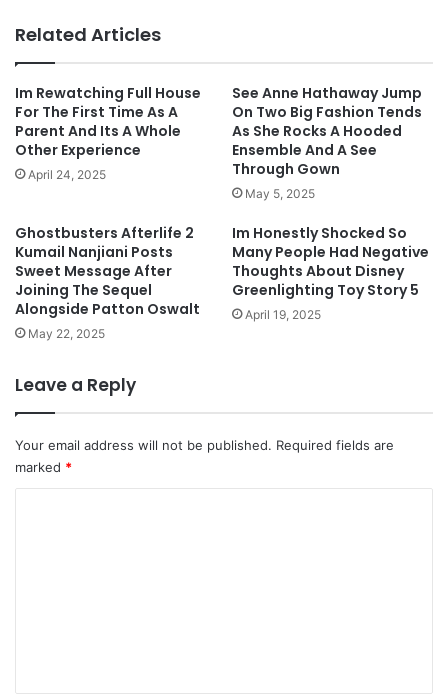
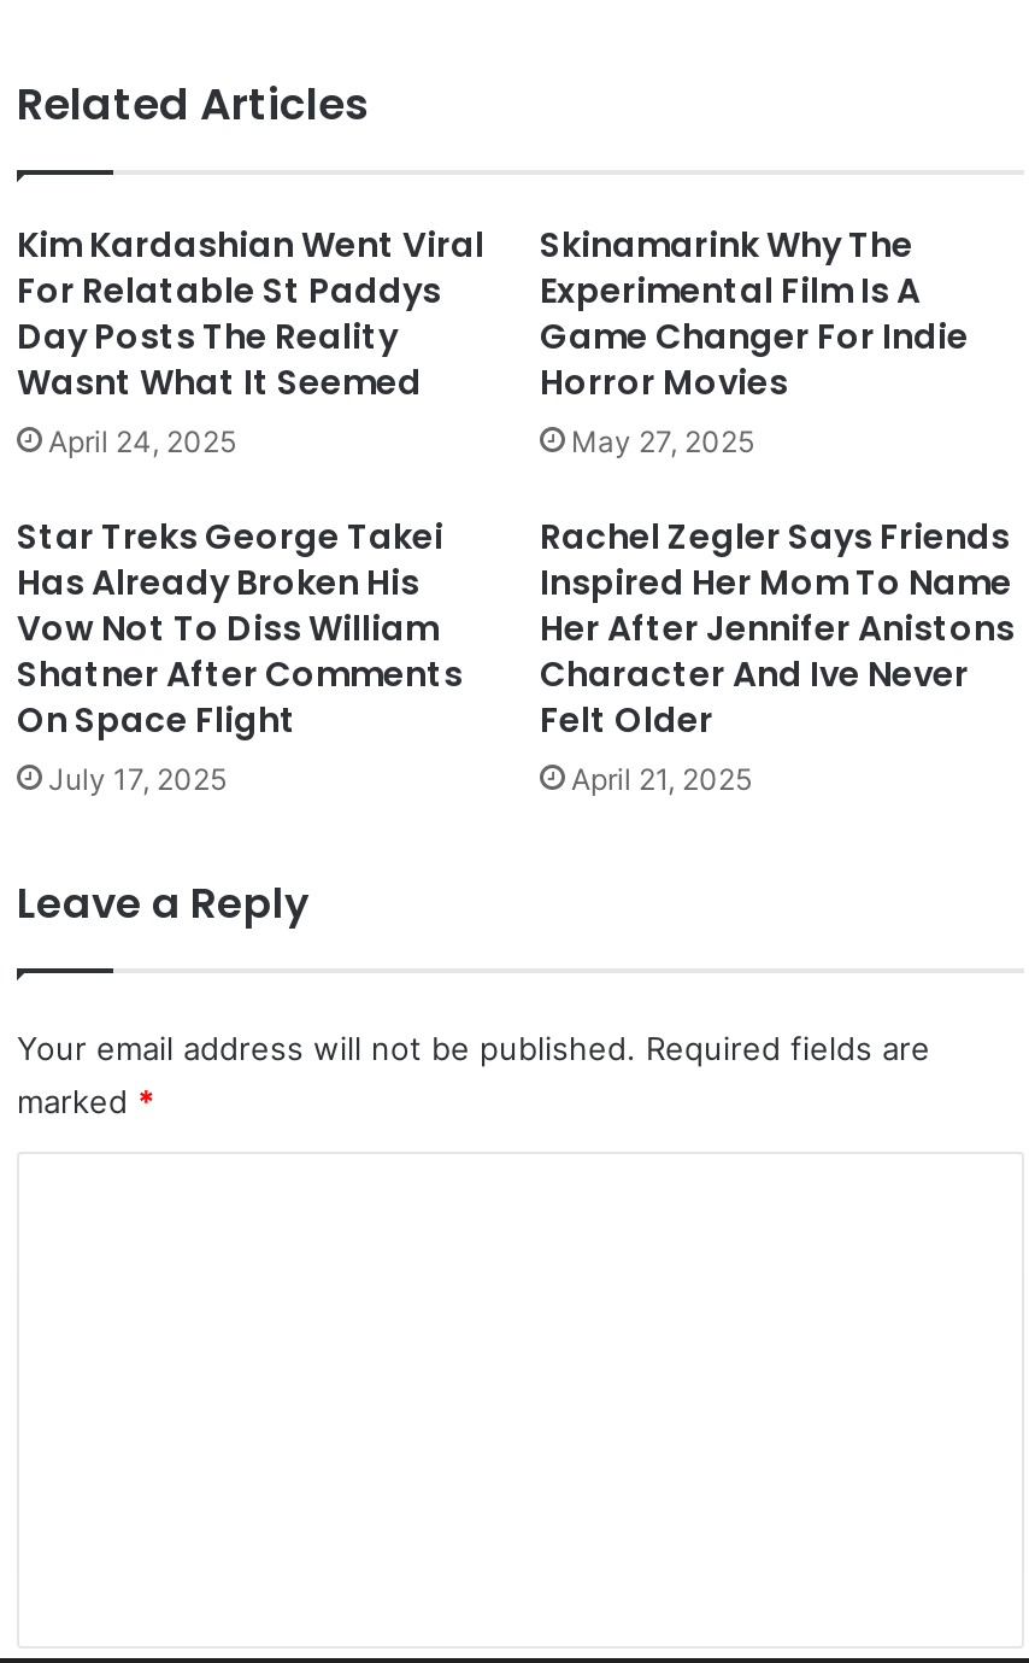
[15,83,201,160] Im Rewatching Full House | For The First Time As A | Parent And Its A Whole | Other Experience -> [17,220,484,406] Kim Kardashian Went Viral | For Relatable St Paddys | Day Posts The Reality | Wasnt What It Seemed
[232,83,422,201] See Anne Hathaway Jump | On Two Big Fashion Tends | As She Rocks A Hooded | Ensemble And A See | Through Gown | May 5, 2025 -> [540,220,969,459] Skinamarink Why The | Experimental Film Is A | Game Changer For Indie | Horror Movies | May 27, 2025
[15,223,200,341] Ghostbusters Afterlife 2 | Kumail Nanjiani Posts | Sweet Message After | Joining The Sequel | Alongside Patton Oswalt | May 22, 2025 -> [17,512,463,797] Star Treks George Takei | Has Already Broken His | Vow Not To Diss William | Shatner After Comments | On Space Flight | July 17, 2025
[232,223,429,322] Im Honestly Shocked So | Many People Had Negative | Thoughts About Disney | Greenlighting Toy Story 5 | April 19, 2025 -> [540,512,1015,797] Rachel Zegler Says Friends | Inspired Her Mom To Name | Her After Jennifer Anistons | Character And Ive Never | Felt Older | April 21, 2025

